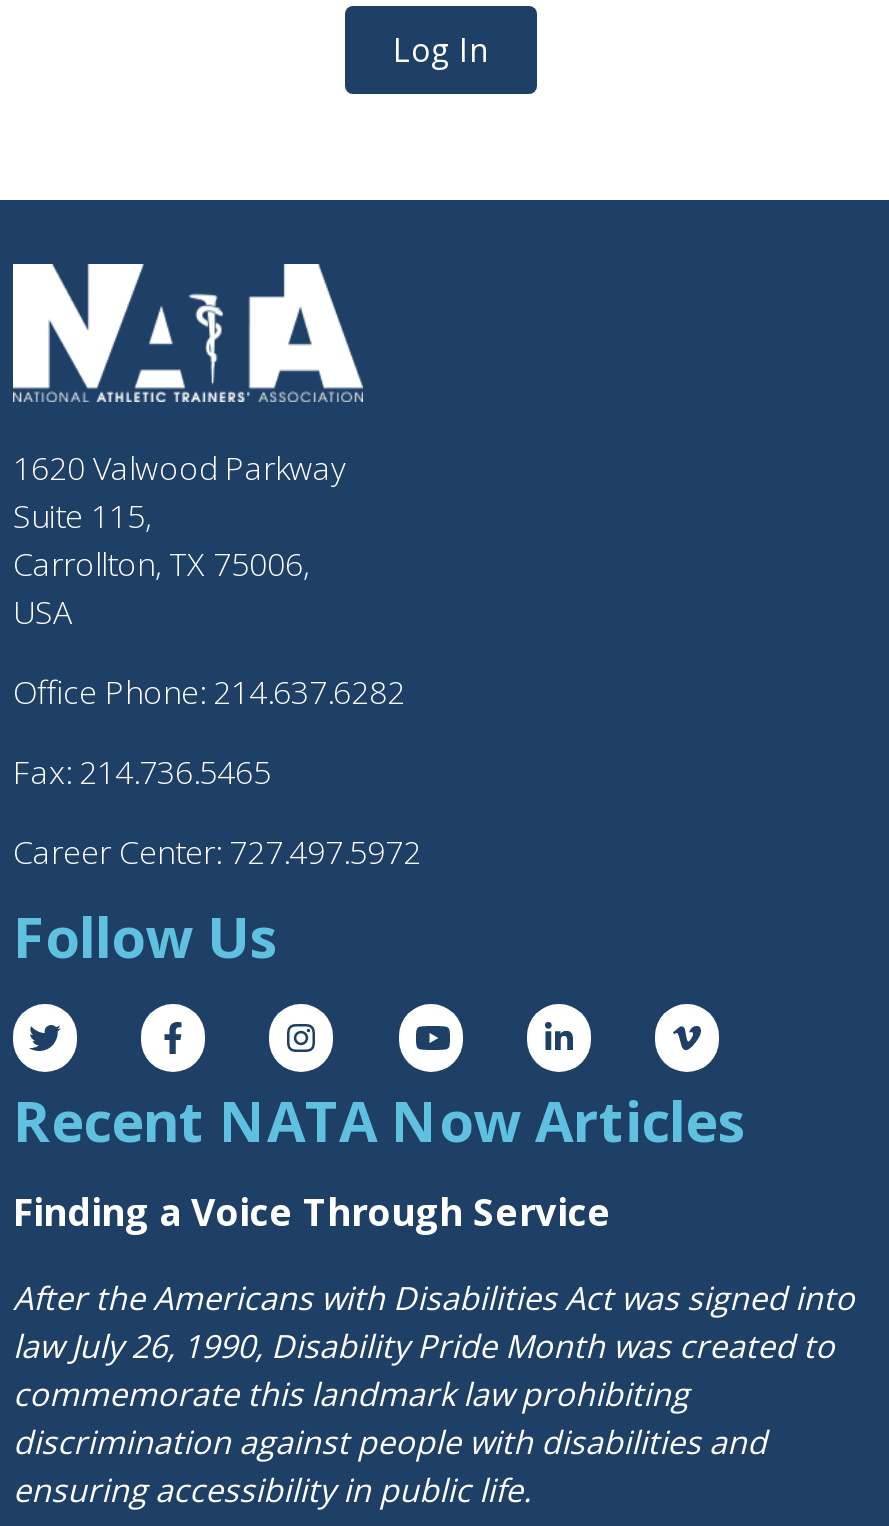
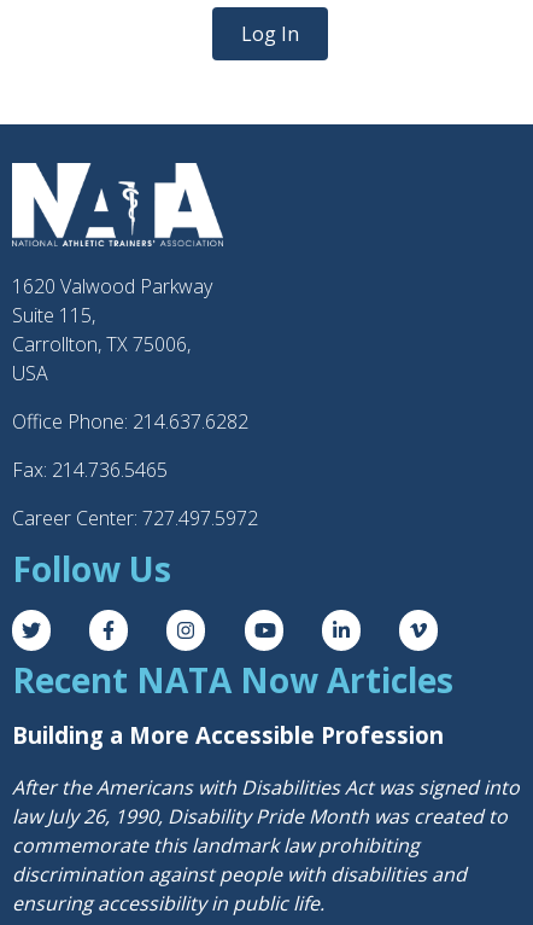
[13,1186,611,1236] Finding a Voice Through Service -> [12,720,444,750] Building a More Accessible Profession

